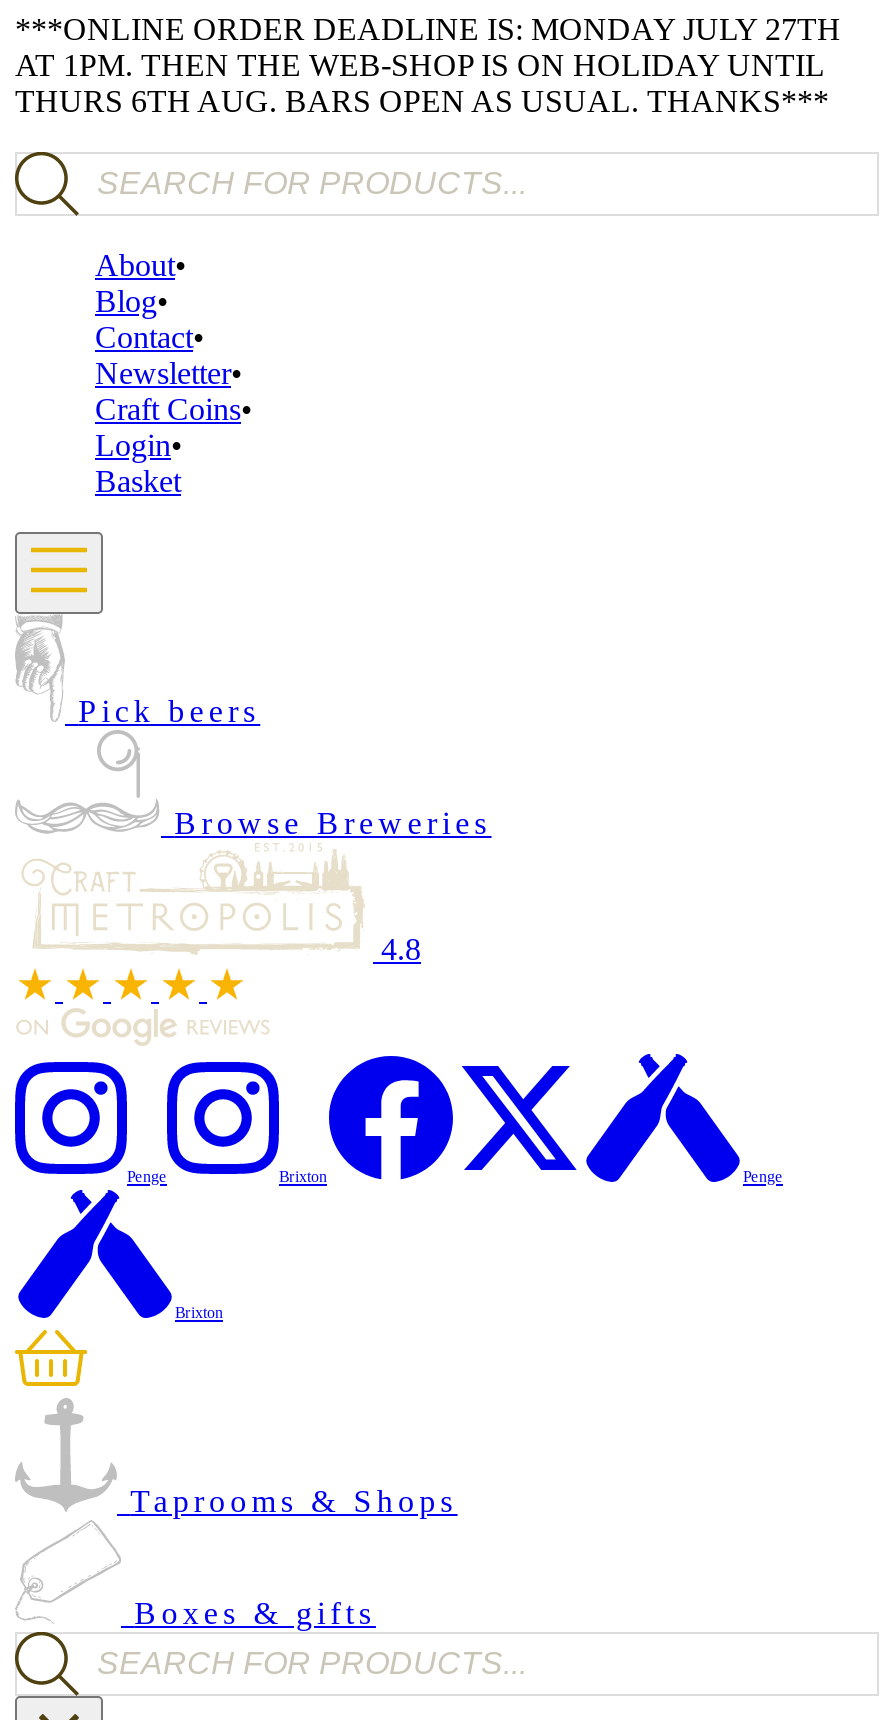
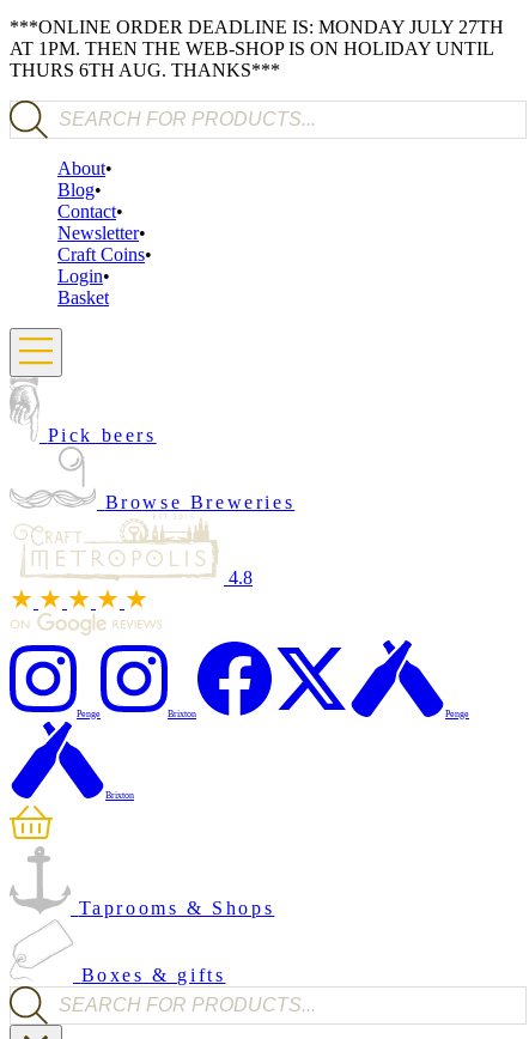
[15,84,829,118] THURS 6TH AUG. BARS OPEN AS USUAL. THANKS*** -> [10,60,280,80] THURS 6TH AUG. THANKS***

